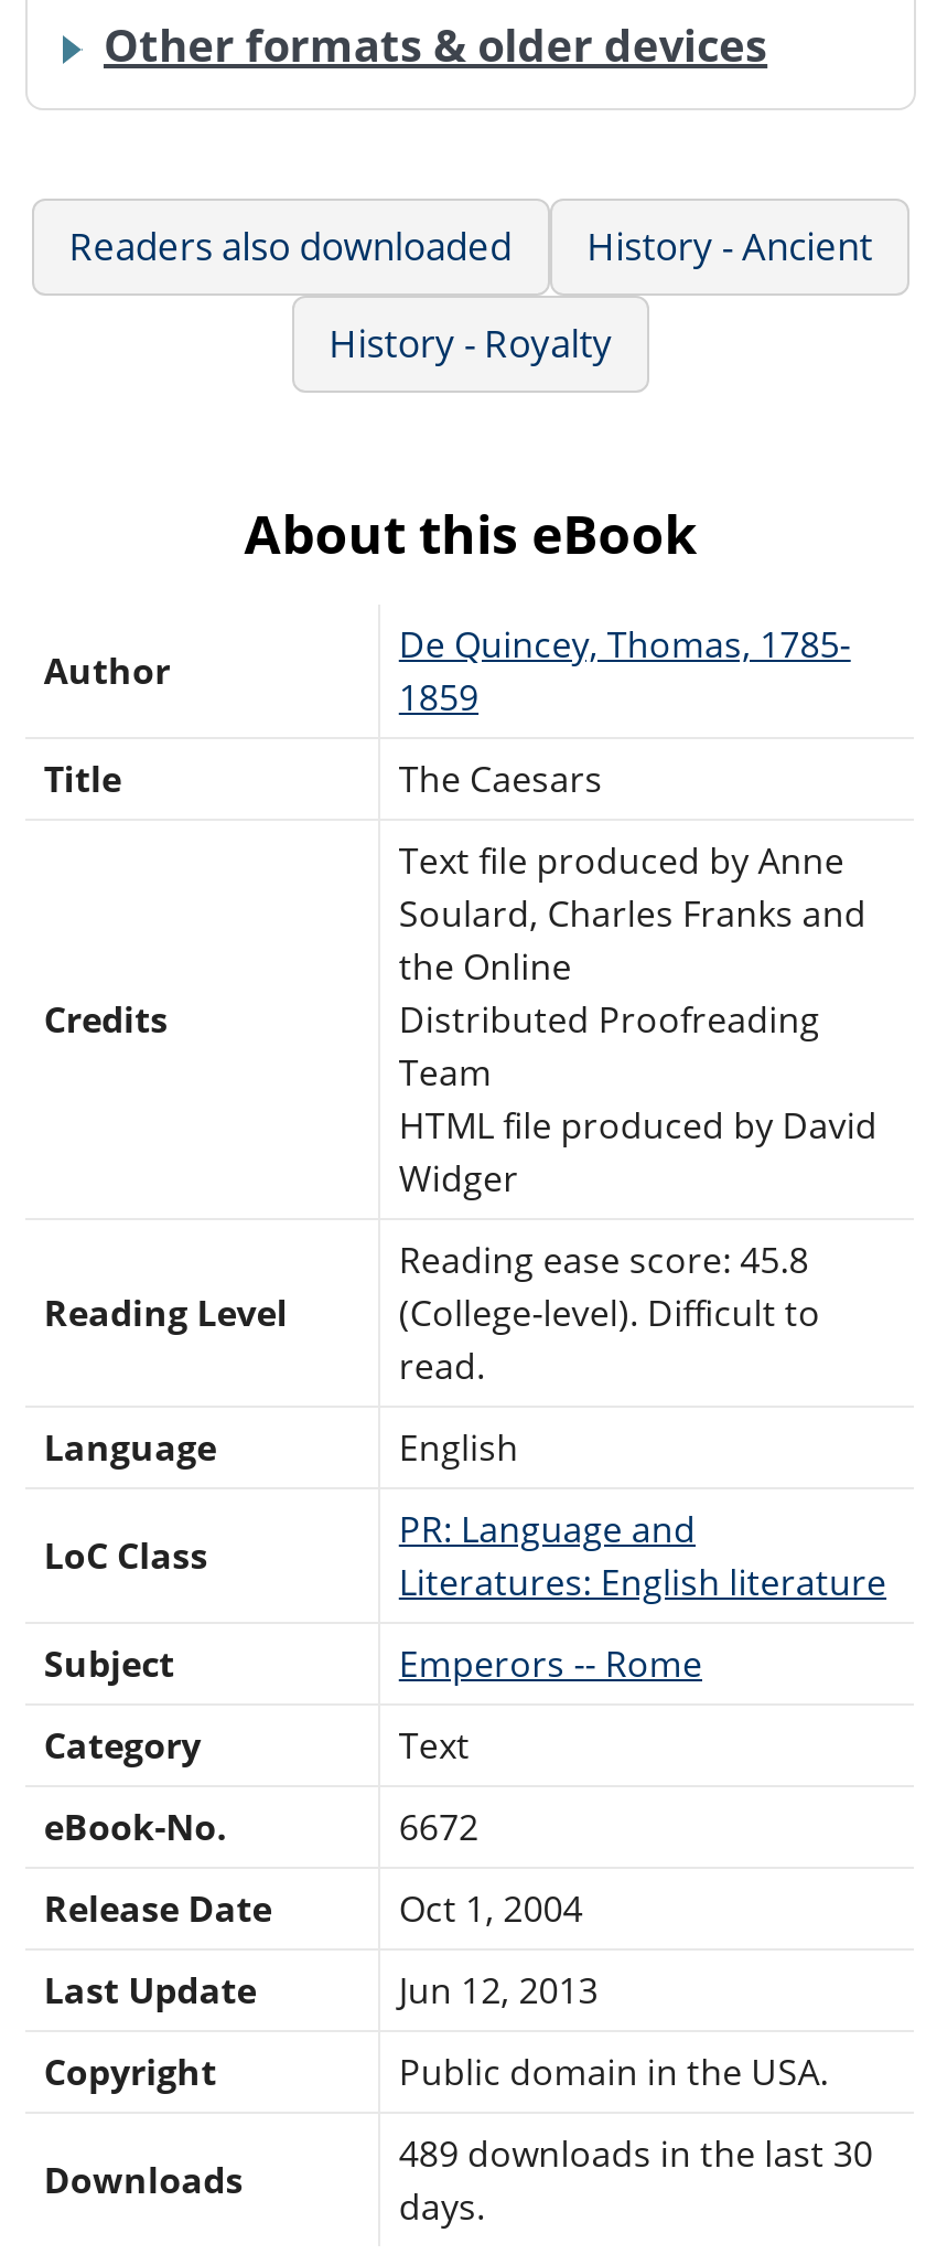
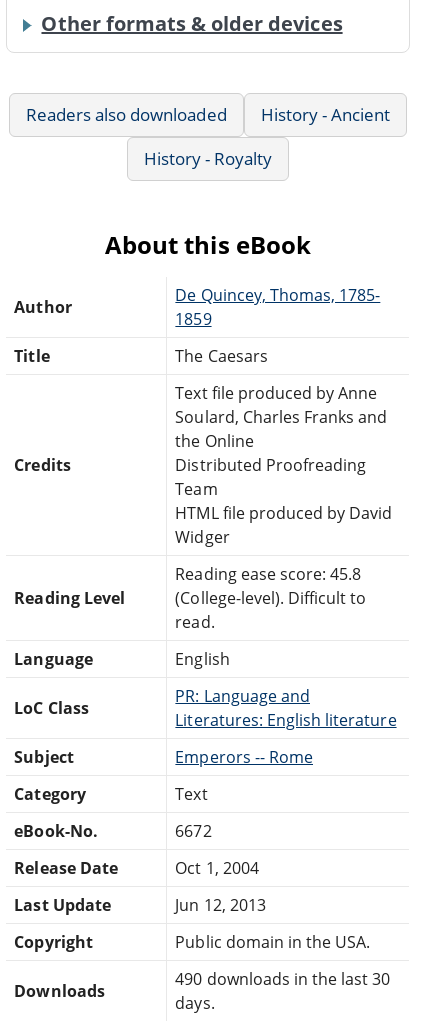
[399,2128,873,2177] 489 downloads in the last 30 -> [175,968,390,990] 490 downloads in the last 30

